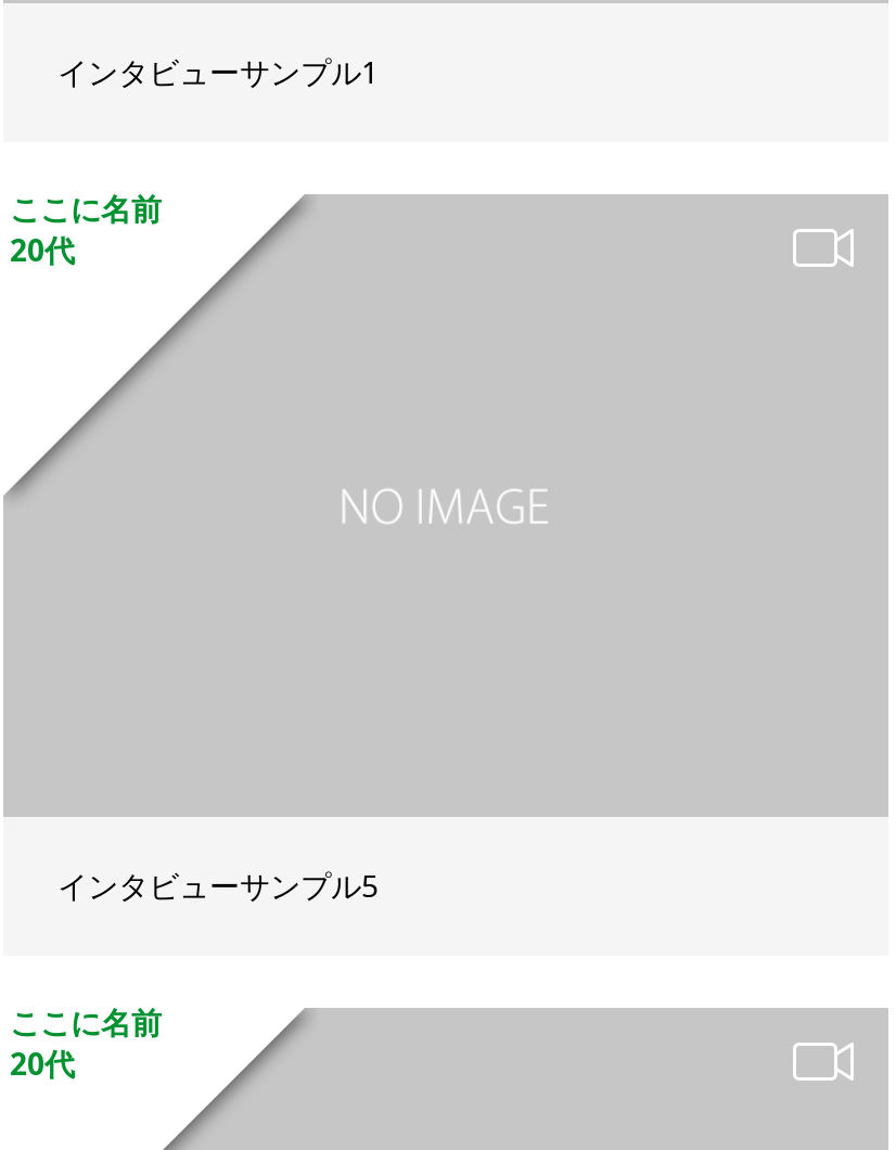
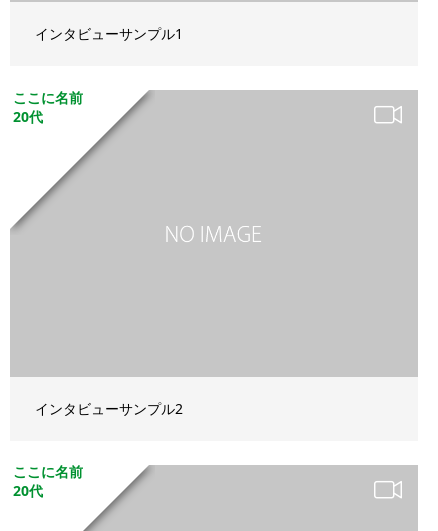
[57,864,379,905] インタビューサンプル5 -> [35,399,183,418] インタビューサンプル2

